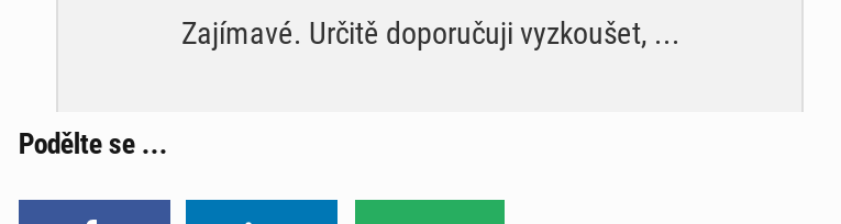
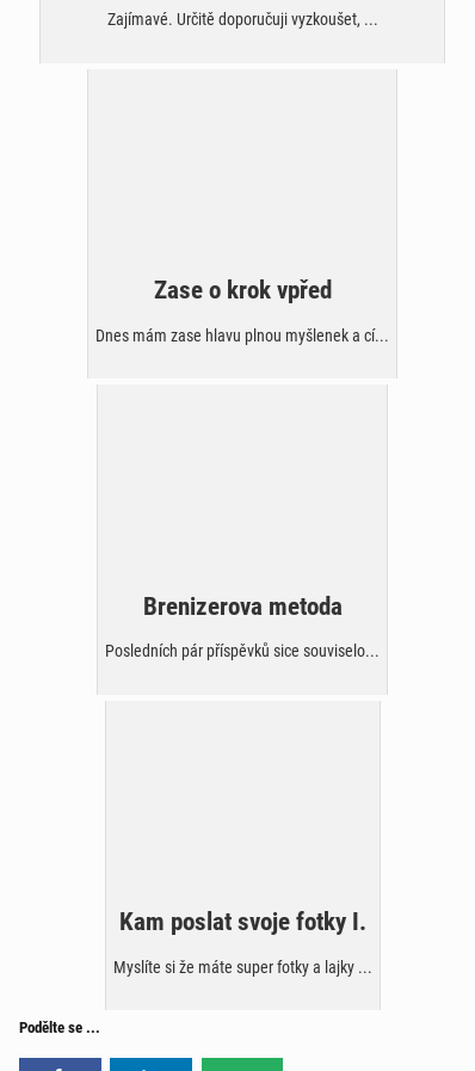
none -> [96,276,390,345] Zase o krok vpřed | Dnes mám zase hlavu plnou myšlenek a cí...
none -> [106,592,380,661] Brenizerova metoda | Posledních pár příspěvků sice souviselo...
none -> [113,908,372,976] Kam poslat svoje fotky I. | Myslíte si že máte super fotky a lajky ...

